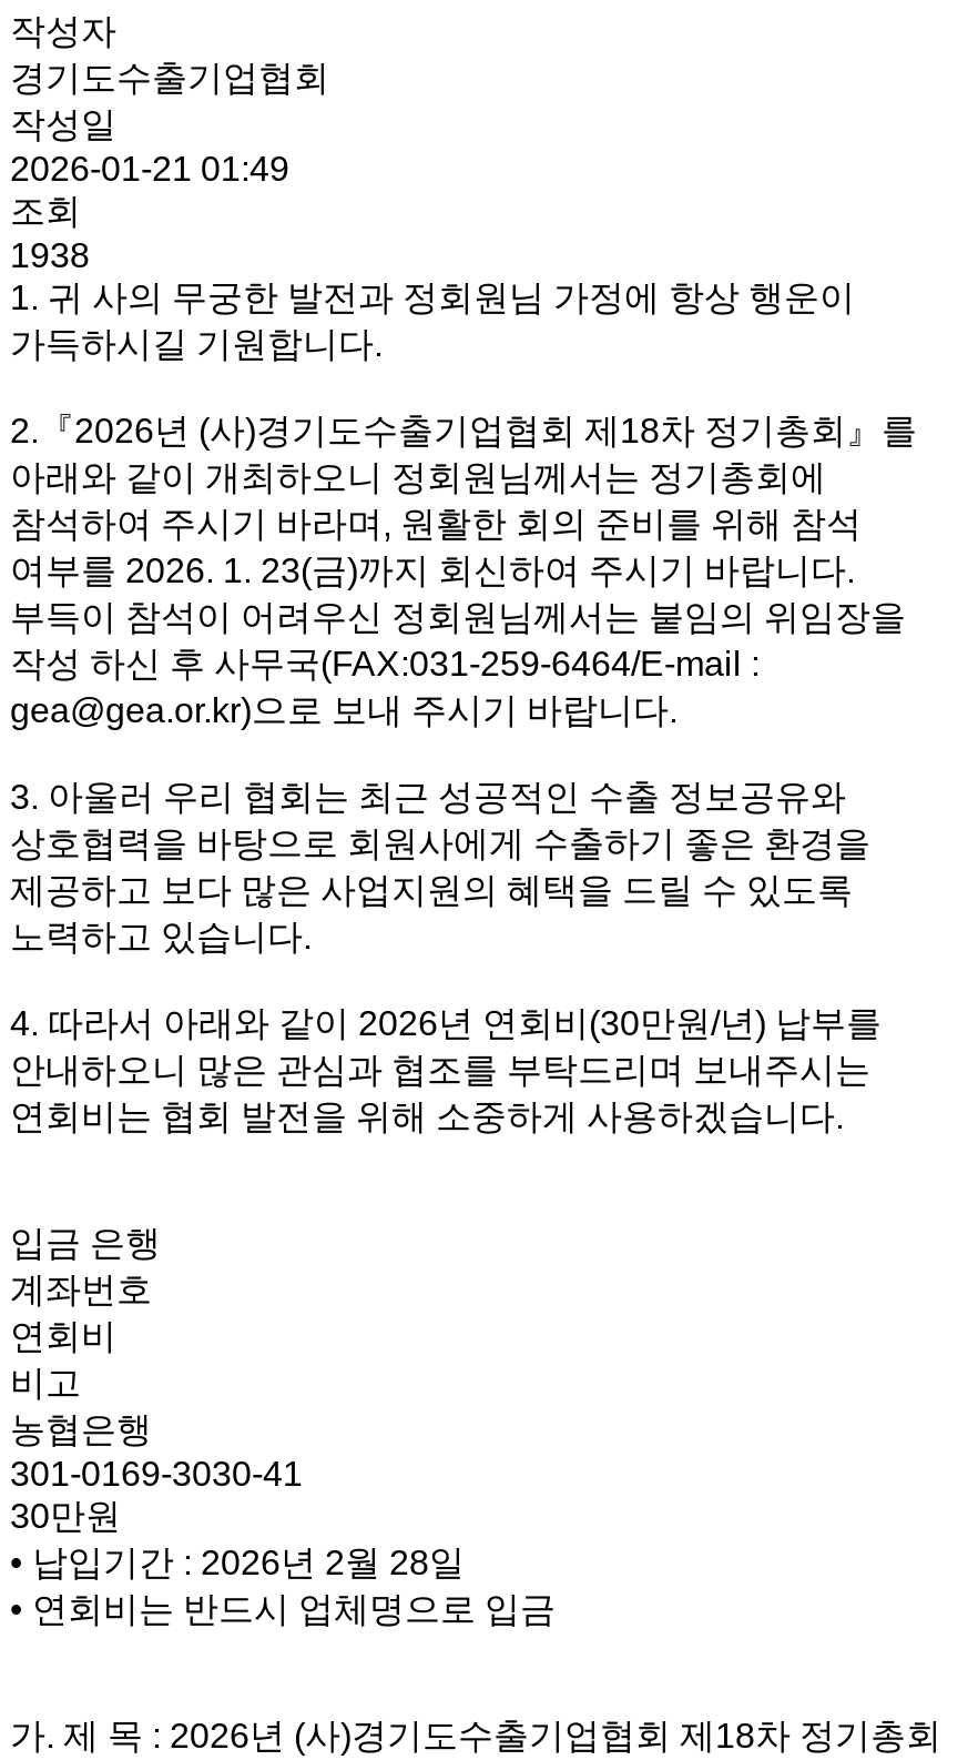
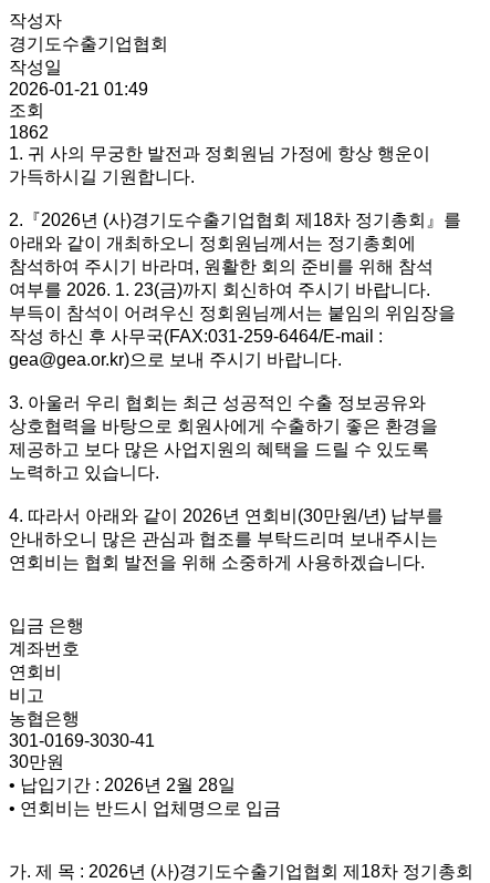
[10,237,90,274] 1938 -> [9,123,49,141] 1862

